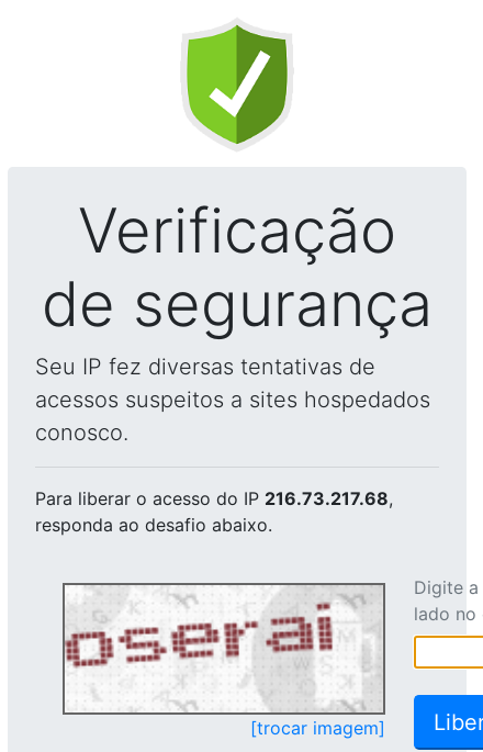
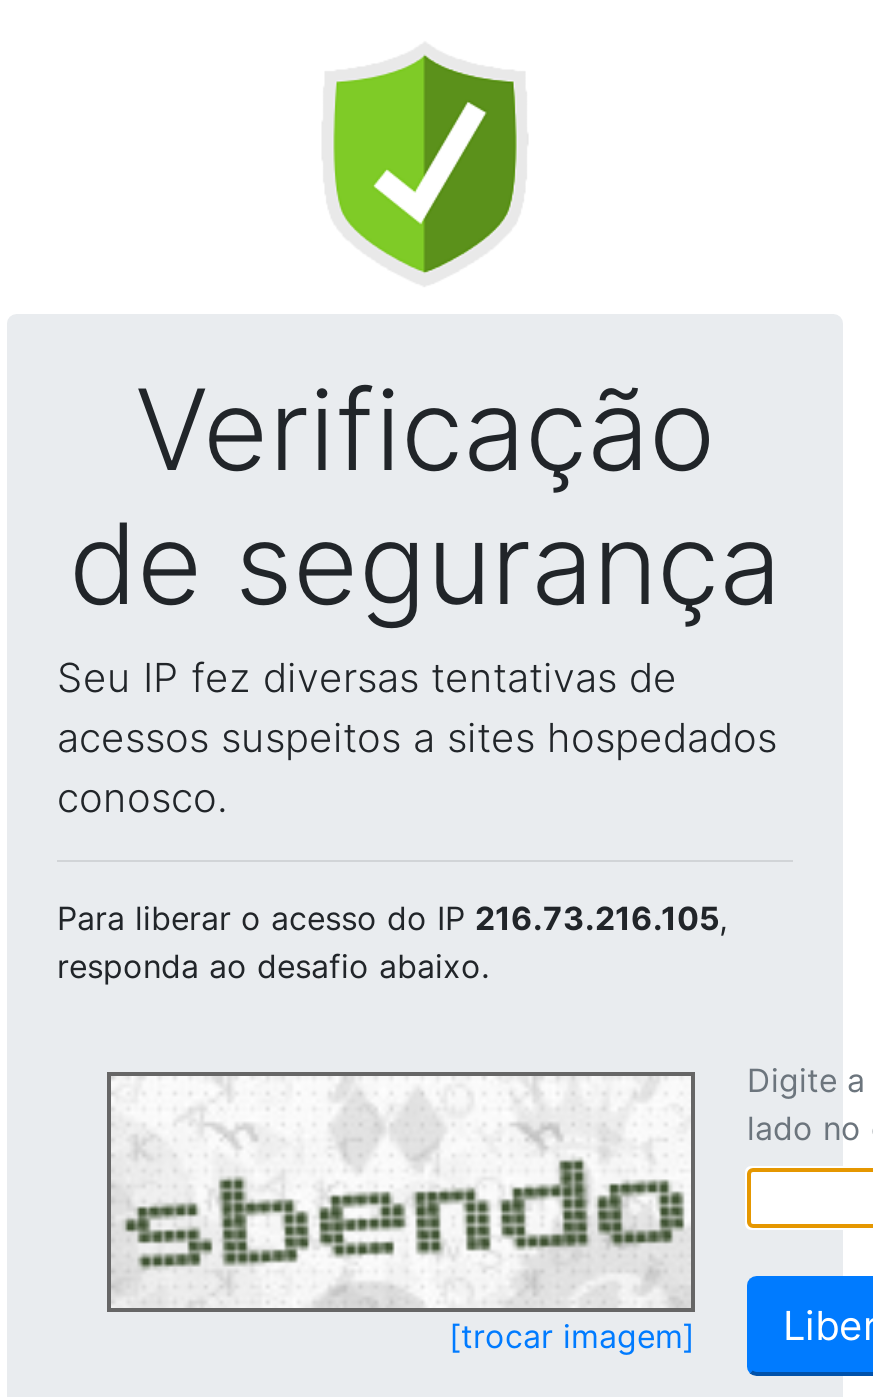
[35,487,393,509] Para liberar o acesso do IP 216.73.217.68, -> [57,898,727,938] Para liberar o acesso do IP 216.73.216.105,
[66,588,380,711] [image] -> [111,1080,689,1306] [image]

